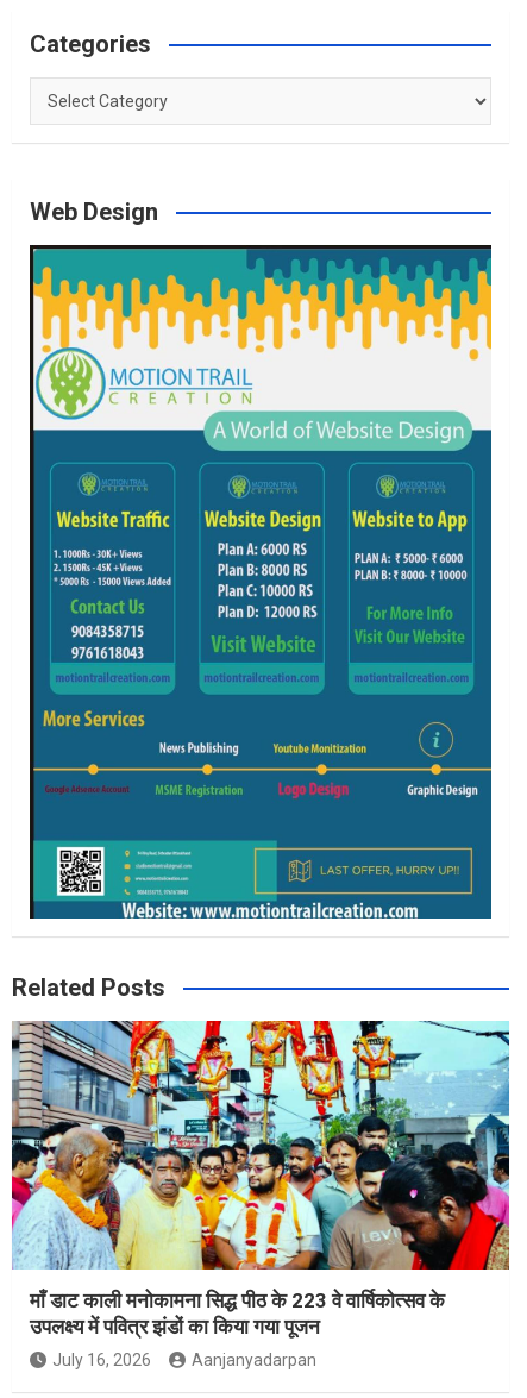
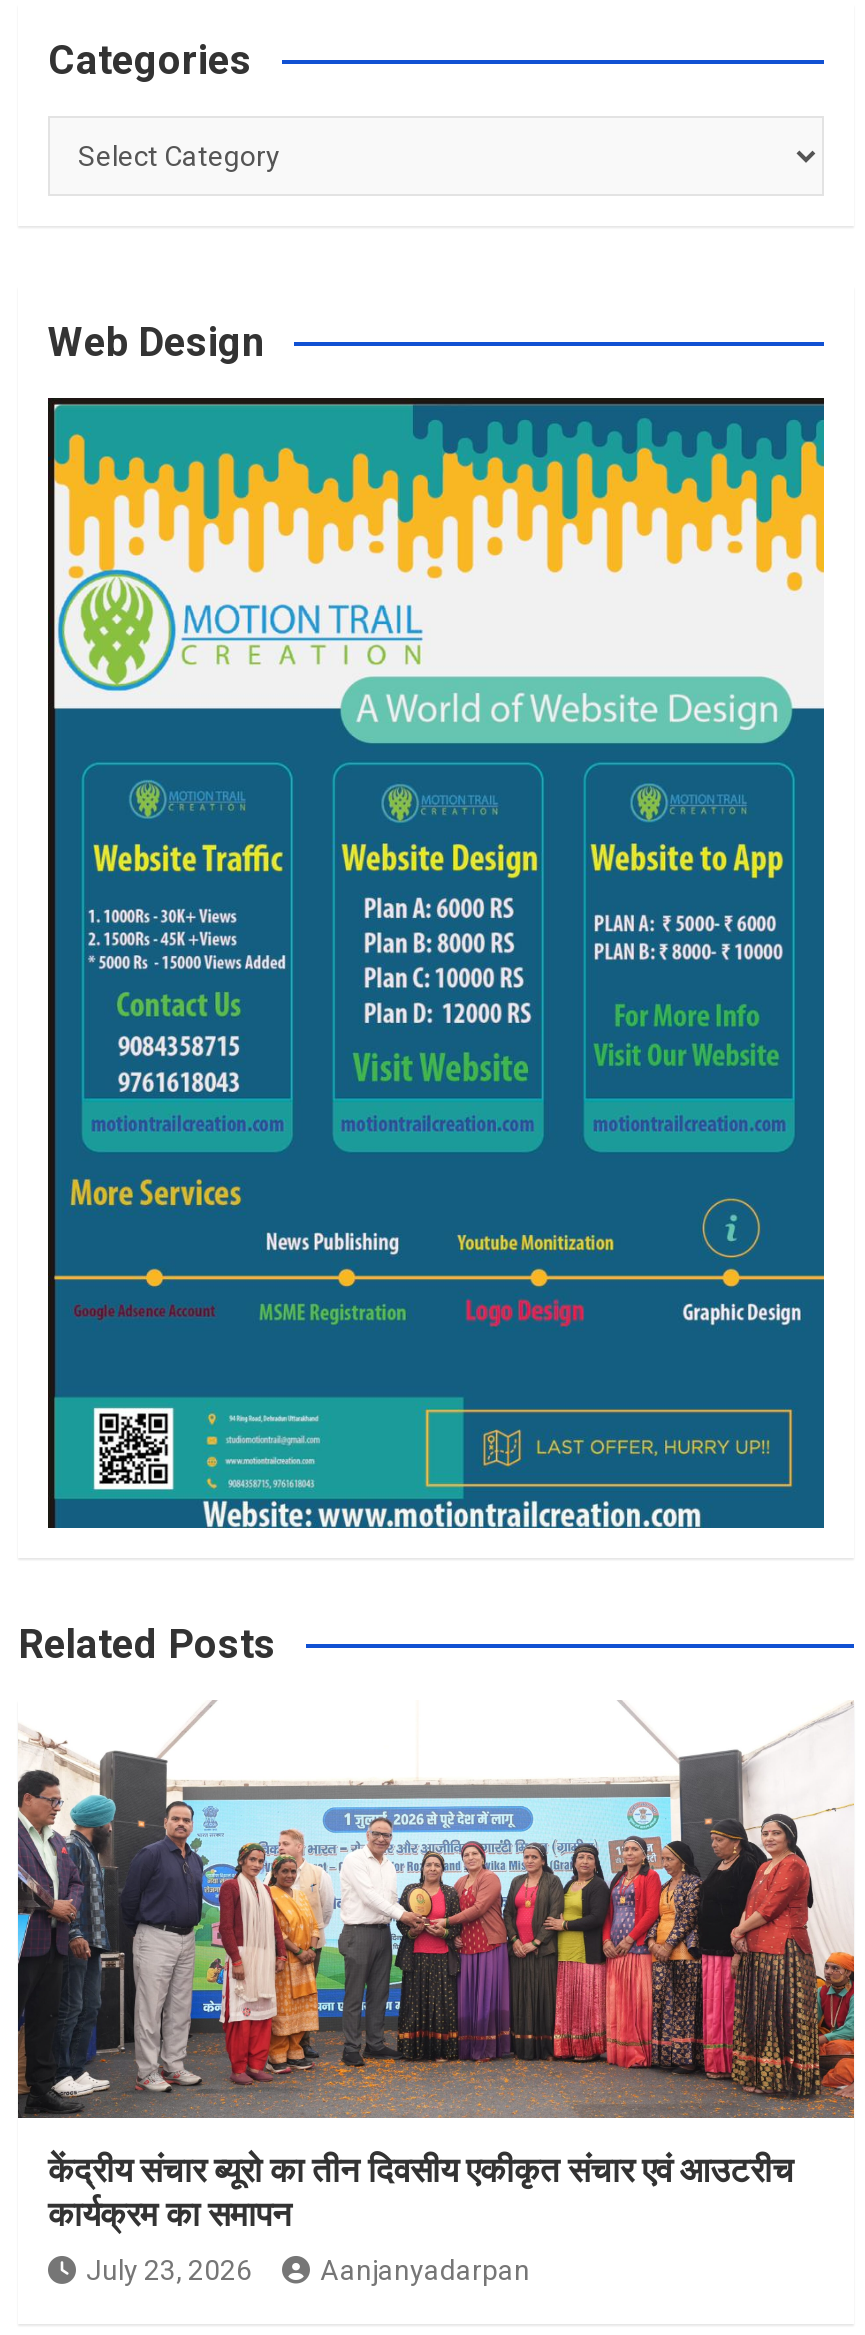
[11,1020,510,1339] [image] | माँ डाट काली मनोकामना सिद्ध पीठ के 223 वे वार्षिकोत्सव के | उपलक्ष्य में पवित्र झंडों का किया गया पूजन -> [16,1702,856,2235] [image] | केंद्रीय संचार ब्यूरो का तीन दिवसीय एकीकृत संचार एवं आउटरीच | कार्यक्रम का समापन
[52,1350,151,1369] July 16, 2026 -> [86,2255,252,2287] July 23, 2026

